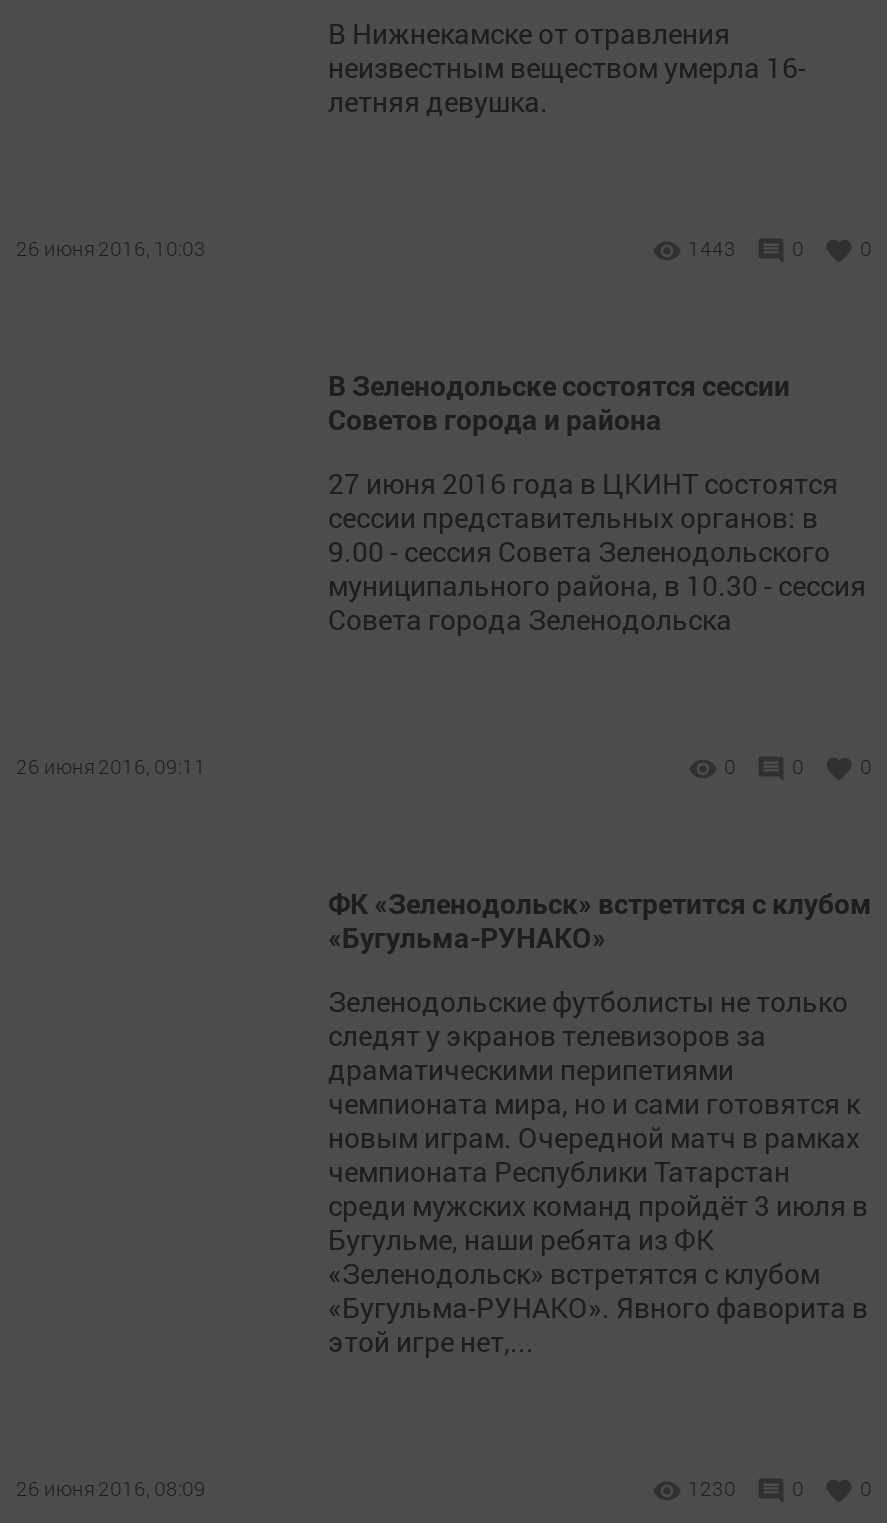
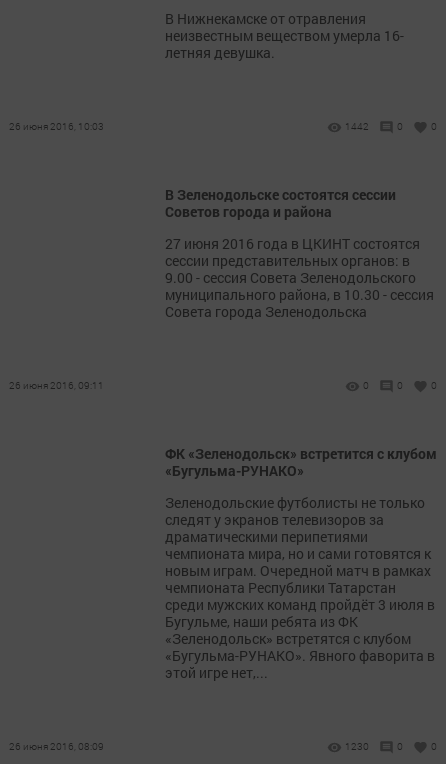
[688,237,736,263] 1443 -> [345,120,369,133] 1442

